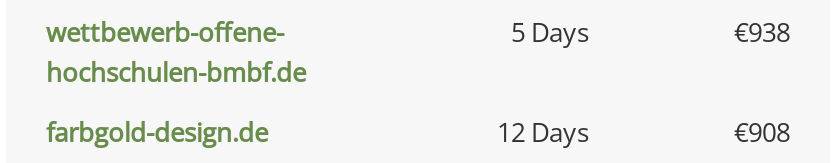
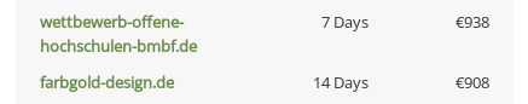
[511,14,589,50] 5 Days -> [321,11,368,33] 7 Days
[497,114,589,150] 12 Days -> [312,71,368,93] 14 Days

